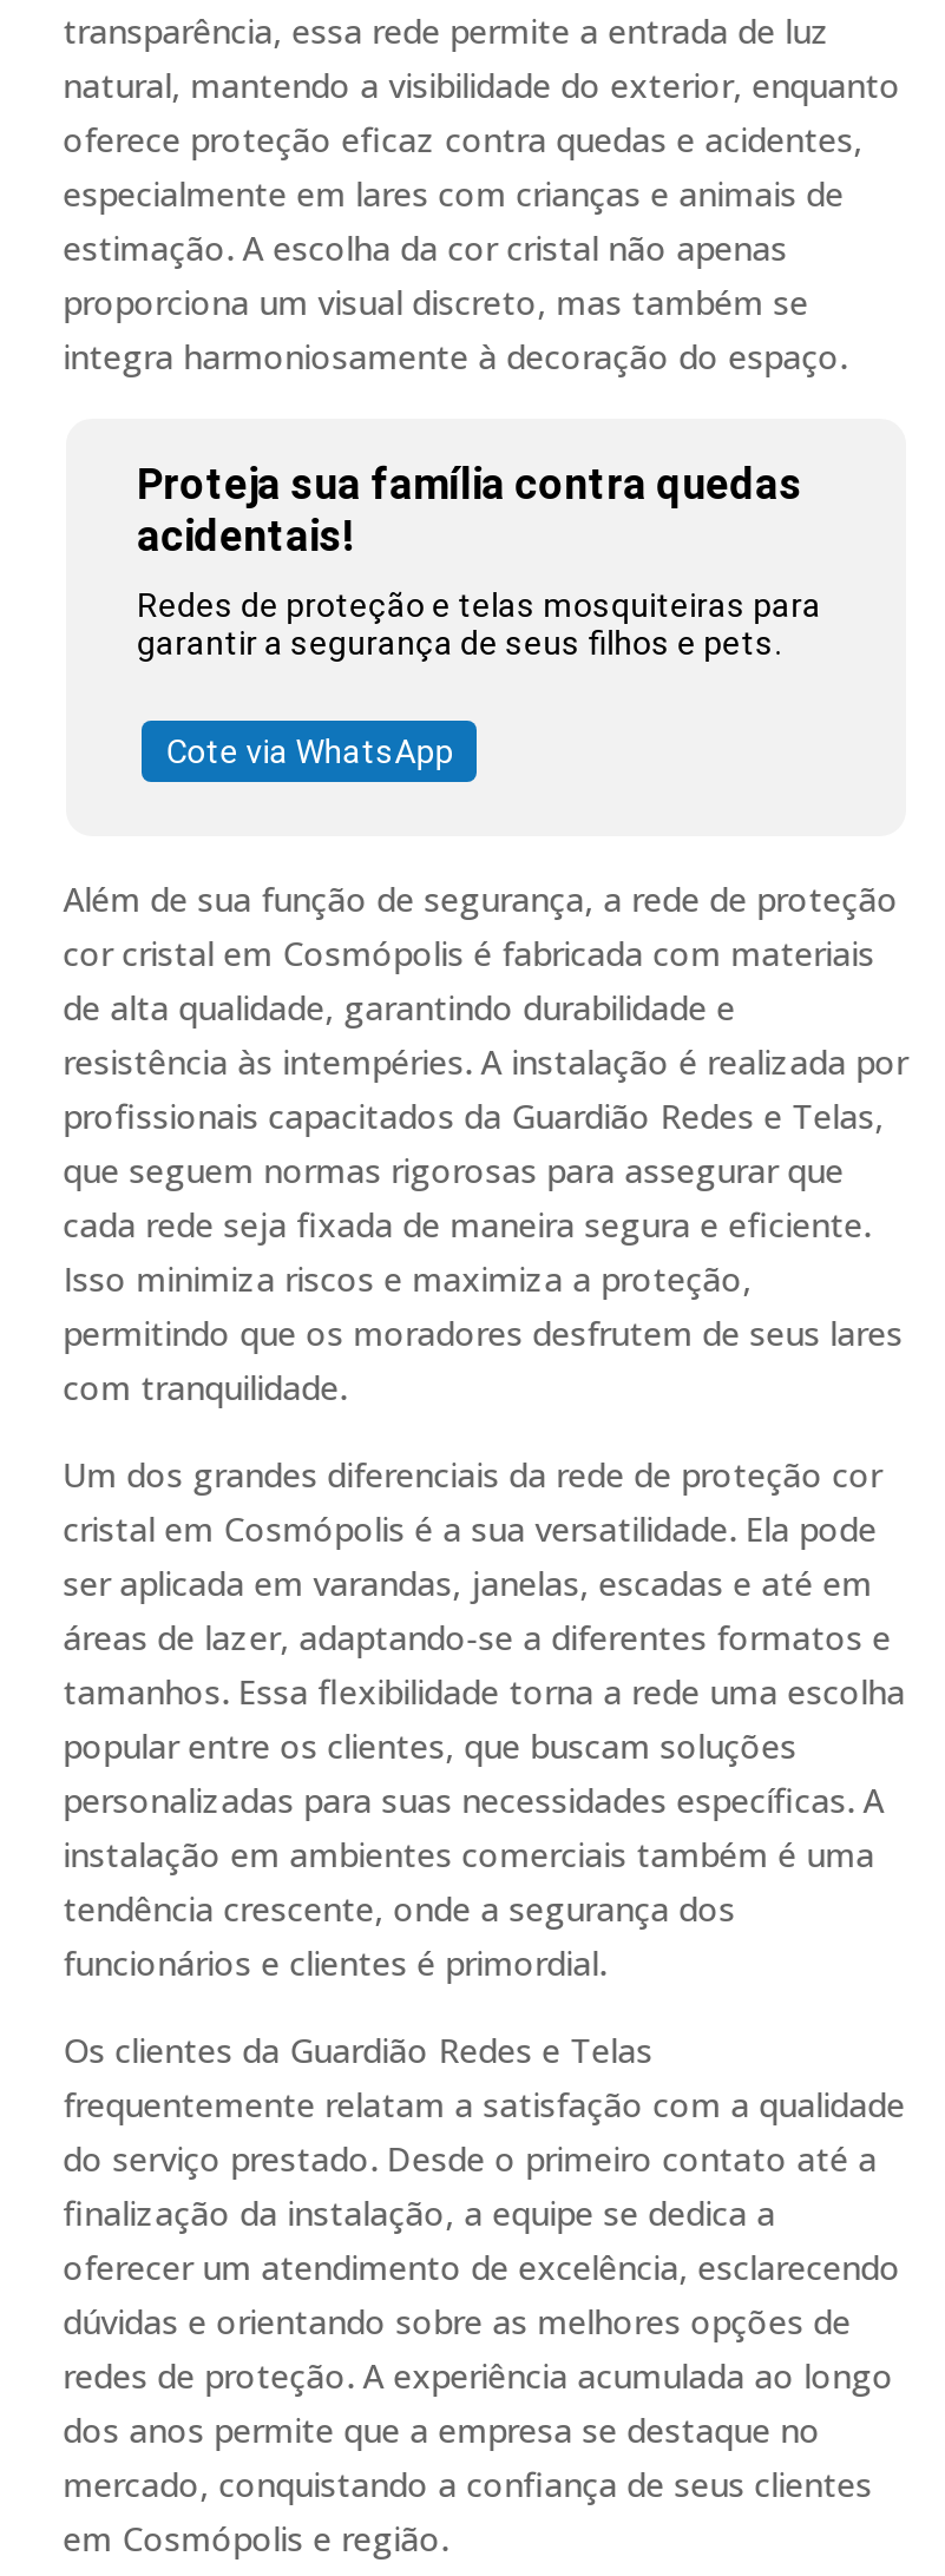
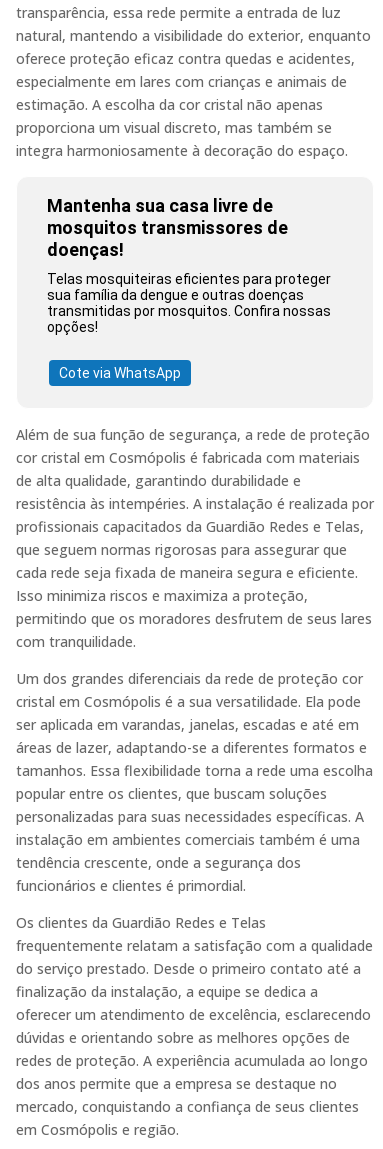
[137,460,802,561] Proteja sua família contra quedas | acidentais! -> [47,195,288,260] Mantenha sua casa livre de | mosquitos transmissores de | doenças!
[137,587,821,662] Redes de proteção e telas mosquiteiras para | garantir a segurança de seus filhos e pets. -> [47,271,331,335] Telas mosquiteiras eficientes para proteger | sua família da dengue e outras doenças | transmitidas por mosquitos. Confira nossas | opções!

